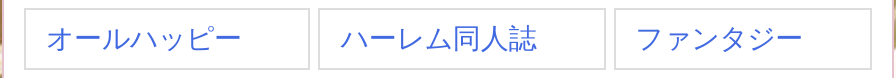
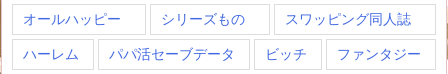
[341,20,537,54] ハーレム同人誌 -> [23,10,411,62] シリーズもの | スワッピング同人誌 | ハーレム | パパ活セーブデータ | ビッチ

